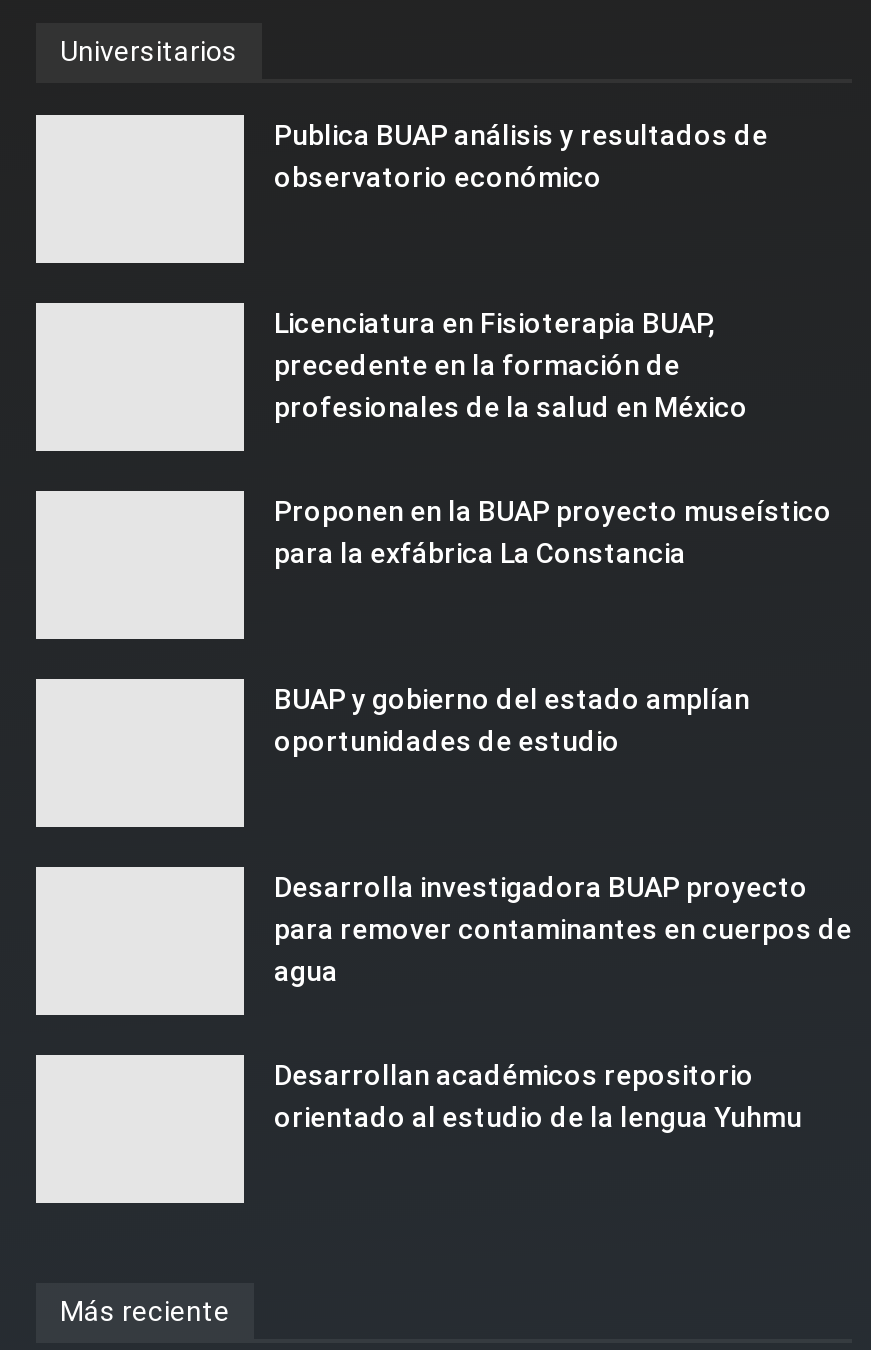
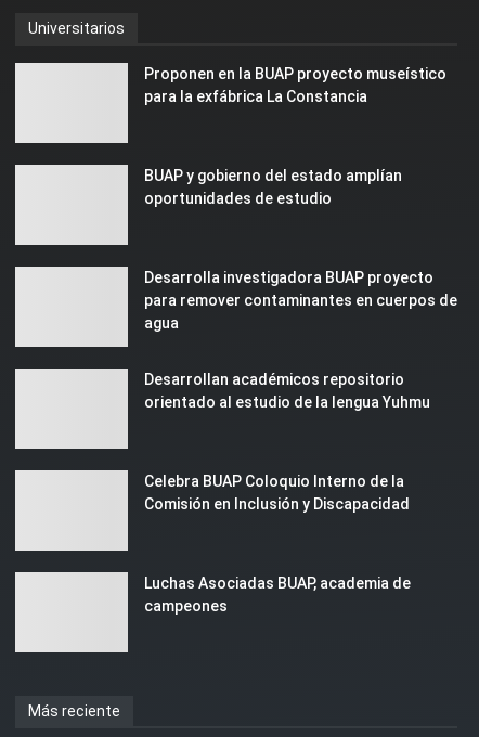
[274,119,768,193] Publica BUAP análisis y resultados de | observatorio económico -> none
[274,307,748,423] Licenciatura en Fisioterapia BUAP, | precedente en la formación de | profesionales de la salud en México -> none
moved [274,495,852,1133] -> [144,65,457,411]: Proponen en la BUAP proyecto museístico | para la exfábrica La Constancia | BUAP y gobierno del estado amplían | ... | Desarrollan académicos repositorio | orientado al estudio de la lengua Yuhmu
none -> [144,472,410,513] Celebra BUAP Coloquio Interno de la | Comisión en Inclusión y Discapacidad
none -> [144,574,411,614] Luchas Asociadas BUAP, academia de | campeones

